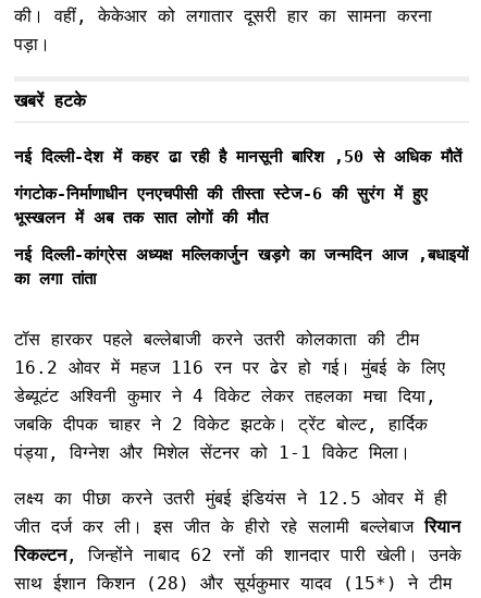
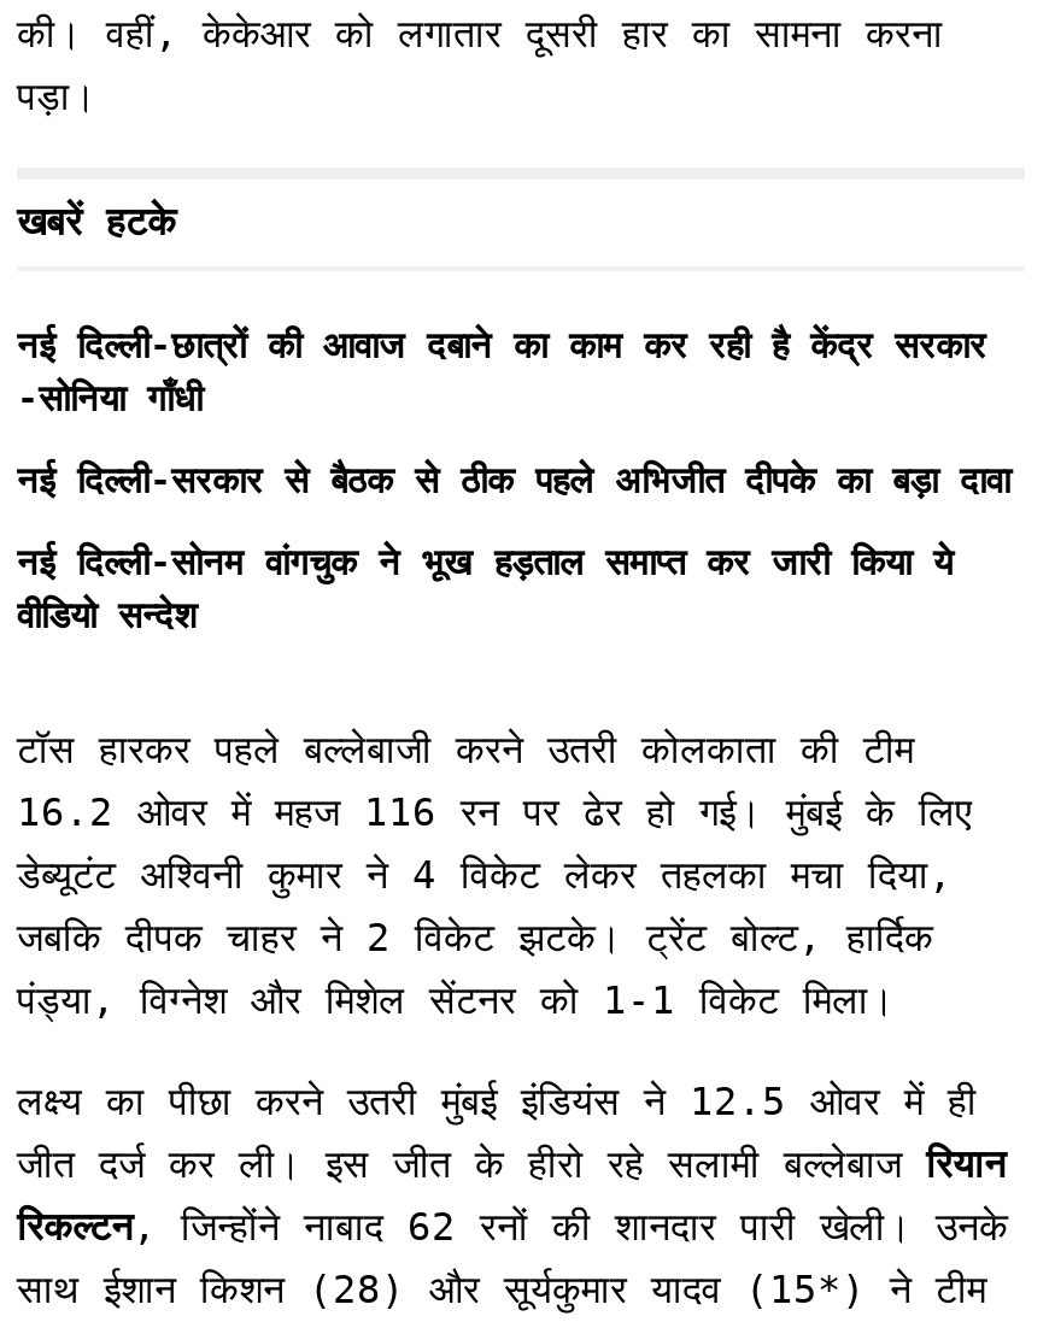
[14,147,461,167] नई दिल्ली-देश में कहर ढा रही है मानसूनी बारिश ,50 से अधिक मौतें -> [17,324,986,421] नई दिल्ली-छात्रों की आवाज दबाने का काम कर रही है केंद्र सरकार | -सोनिया गाँधी
[14,184,428,228] गंगटोक-निर्माणाधीन एनएचपीसी की तीस्ता स्टेज-6 की सुरंग में हुए | भूस्खलन में अब तक सात लोगों की मौत -> [17,459,1010,503] नई दिल्ली-सरकार से बैठक से ठीक पहले अभिजीत दीपके का बड़ा दावा
[14,245,468,289] नई दिल्ली-कांग्रेस अध्यक्ष मल्लिकार्जुन खड़गे का जन्मदिन आज ,बधाइयों | का लगा तांता -> [17,541,953,638] नई दिल्ली-सोनम वांगचुक ने भूख हड़ताल समाप्त कर जारी किया ये | वीडियो सन्देश

